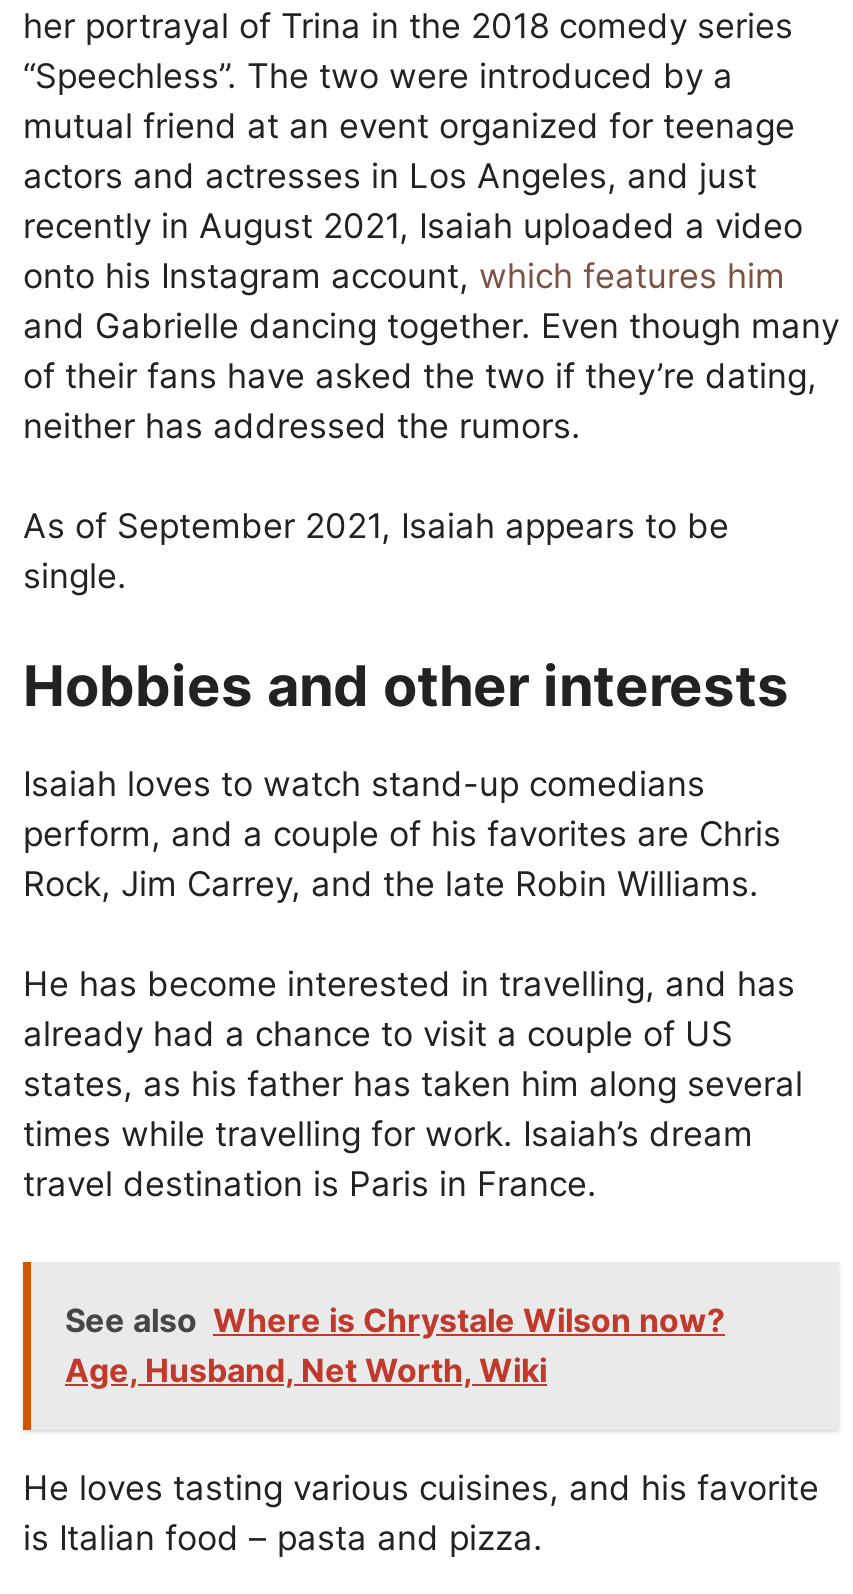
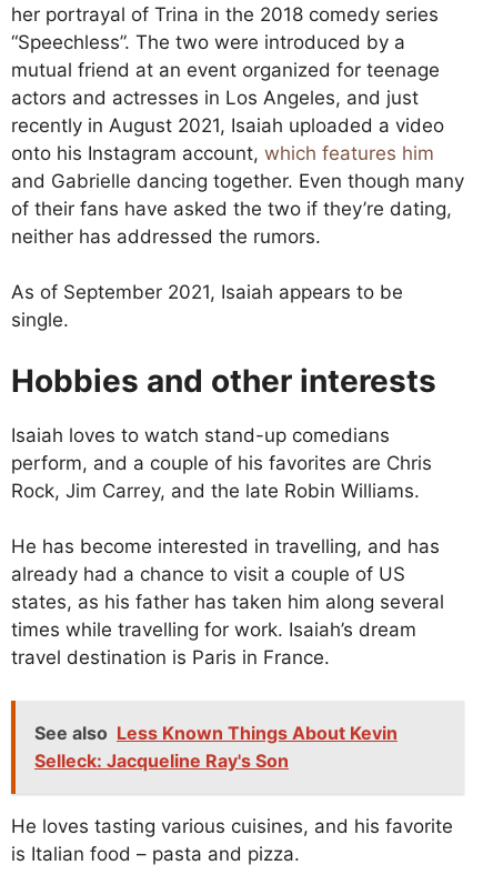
[65,1299,725,1389] See also Where is Chrystale Wilson now? | Age, Husband, Net Worth, Wiki -> [34,721,398,771] See also Less Known Things About Kevin | Selleck: Jacqueline Ray's Son

